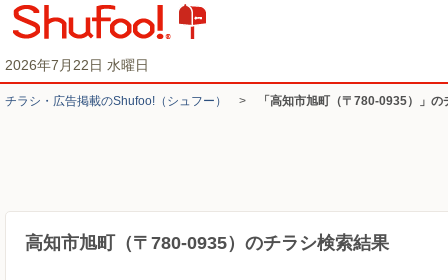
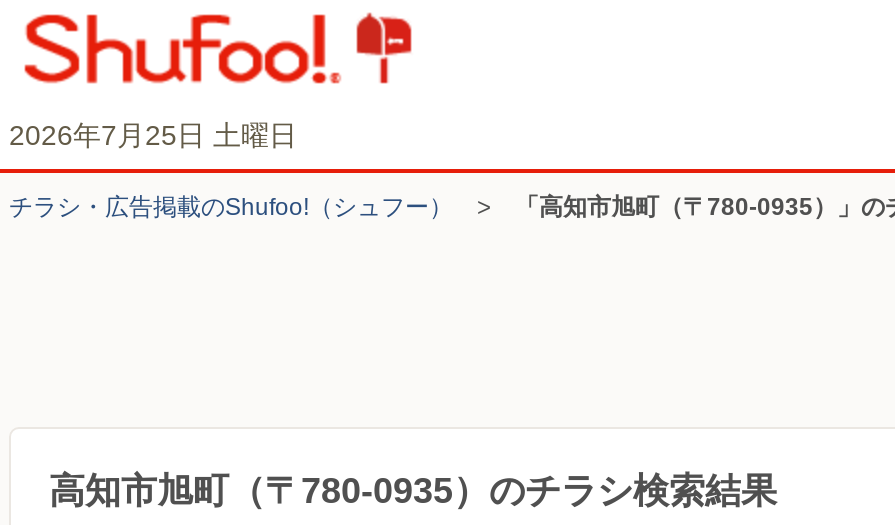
[5,57,149,73] 2026年7月22日 水曜日 -> [9,119,297,151] 2026年7月25日 土曜日

